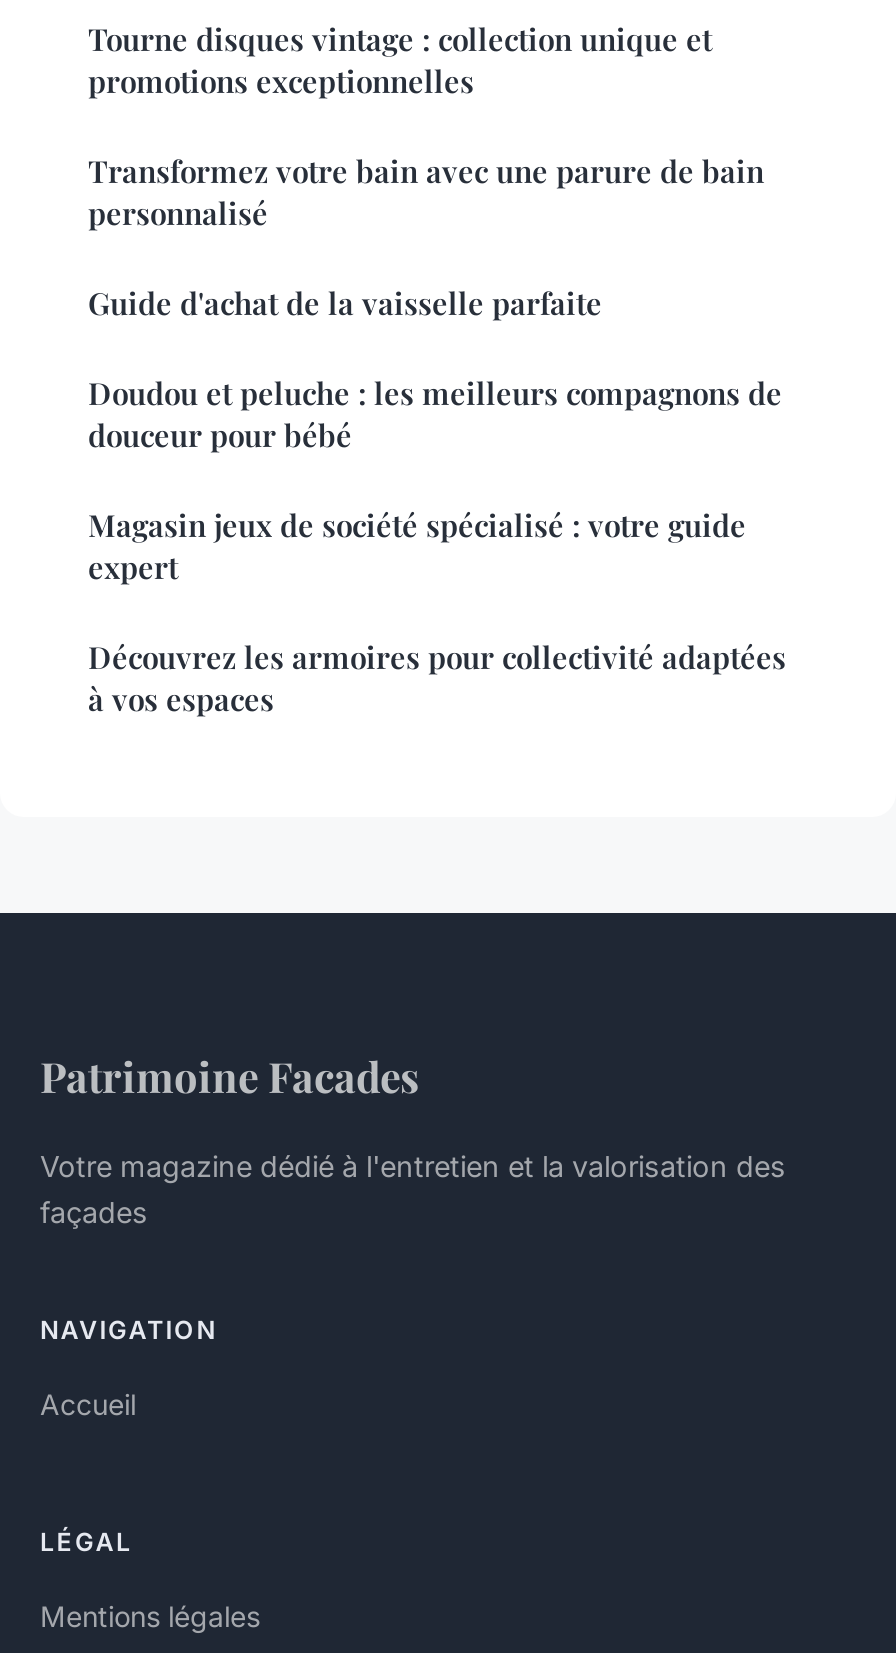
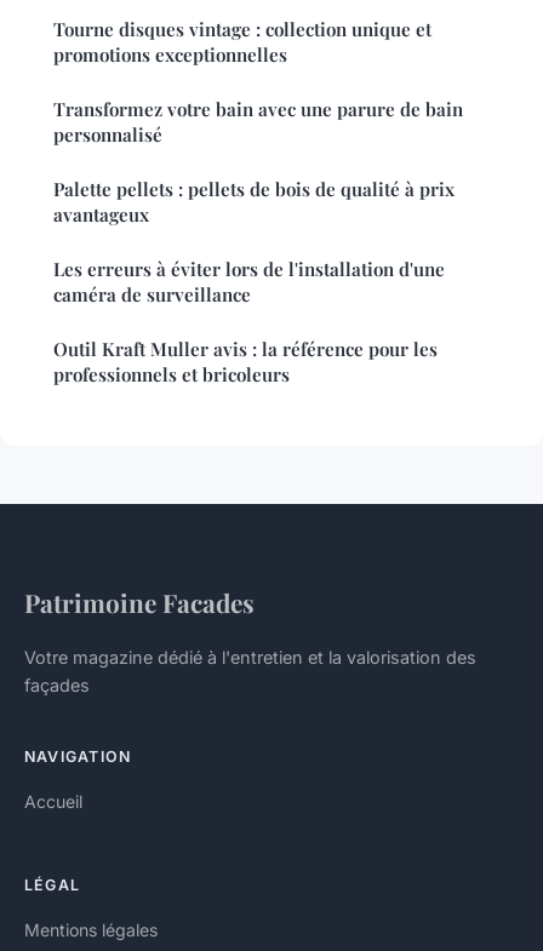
[88,284,786,720] Guide d'achat de la vaisselle parfaite | Doudou et peluche : les meilleurs compagnons de | douceur pour bébé | Magasin jeux de société spécialisé : votre guide | expert | Découvrez les armoires pour collectivité adaptées | à vos espaces -> [53,177,455,387] Palette pellets : pellets de bois de qualité à prix | avantageux | Les erreurs à éviter lors de l'installation d'une | caméra de surveillance | Outil Kraft Muller avis : la référence pour les | professionnels et bricoleurs

